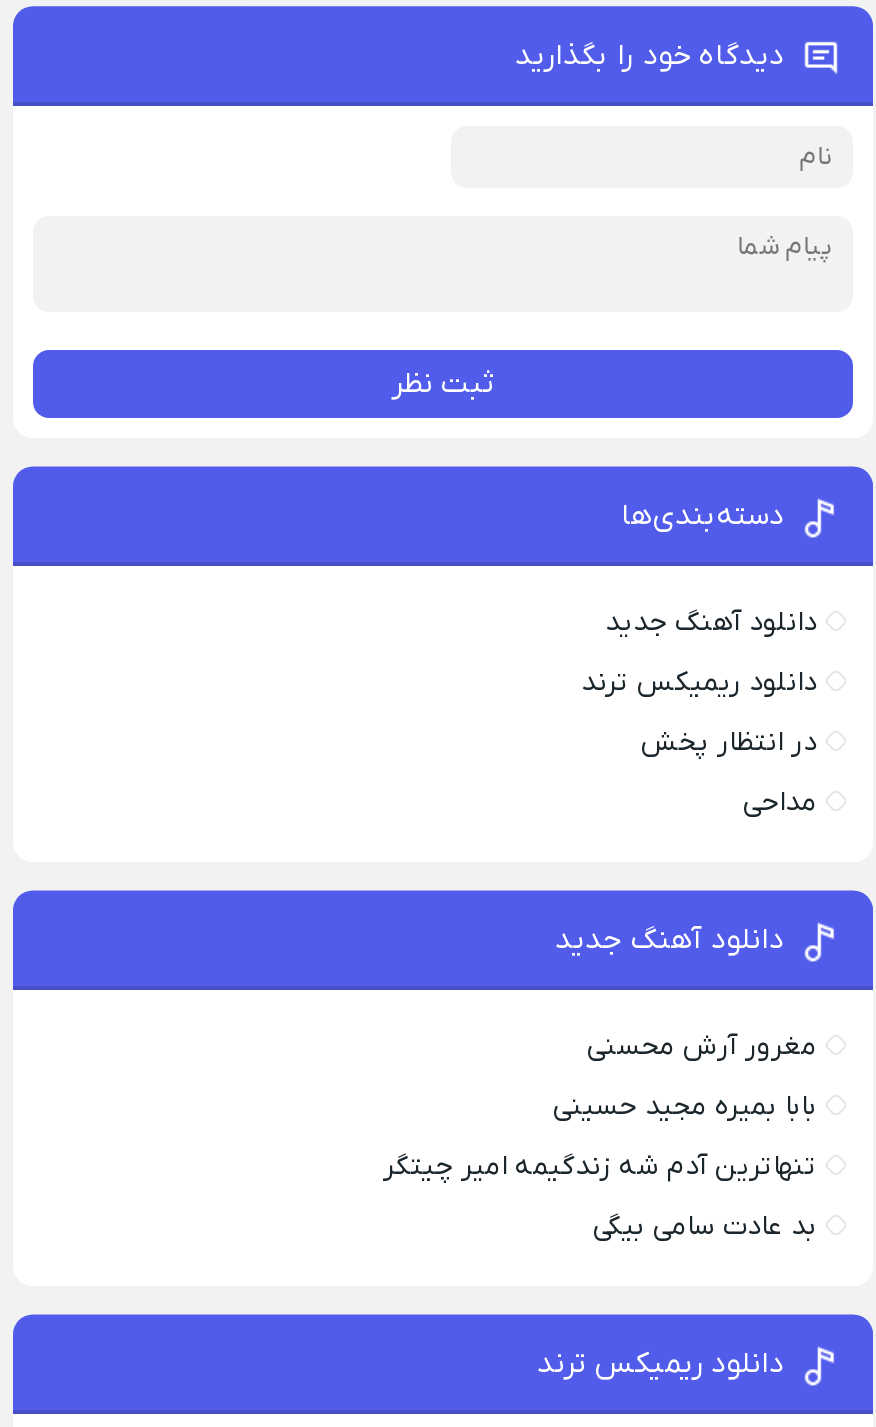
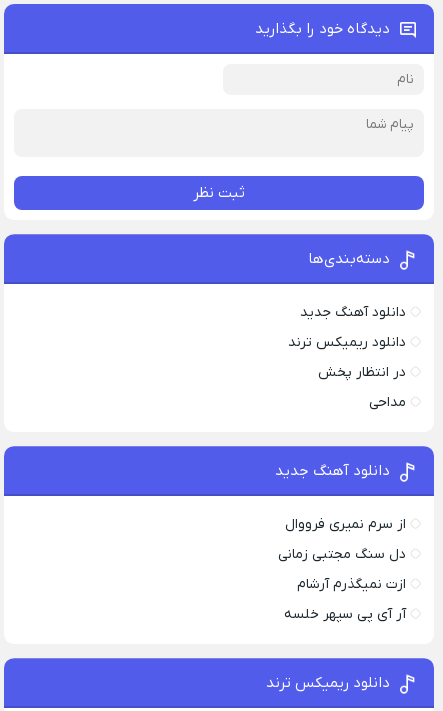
[587,1028,817,1066] مغرور آرش محسنی -> [285,515,406,534] از سرم نمیری فرووال
[553,1088,817,1126] بابا بمیره مجید حسینی -> [278,545,406,564] دل سنگ مجتبی زمانی
[383,1148,817,1186] تنهاترین آدم شه زندگیمه امیر چیتگر -> [297,575,406,594] ازت نمیگذرم آرشام
[593,1208,817,1246] بد عادت سامی بیگی -> [284,605,406,624] آر آی پی سپهر خلسه

